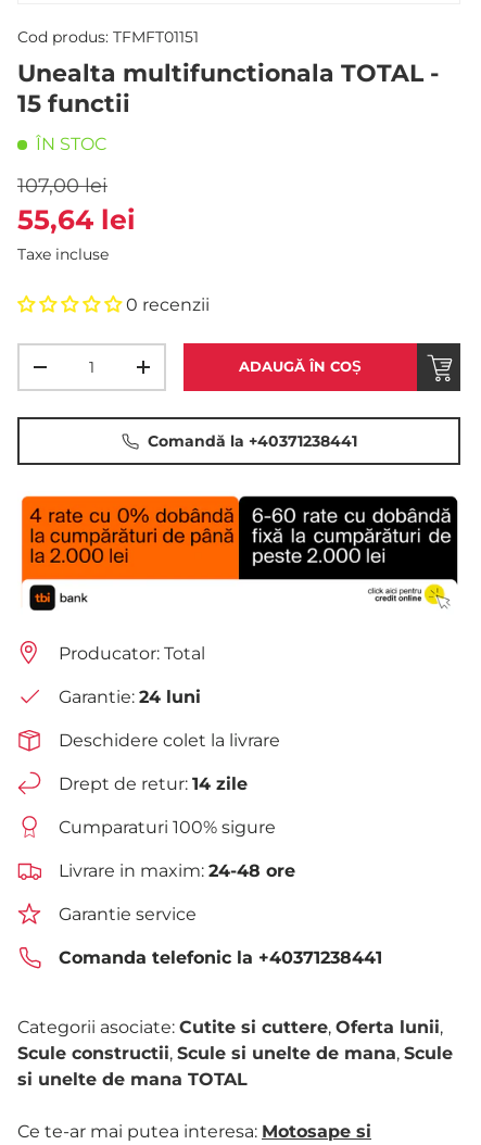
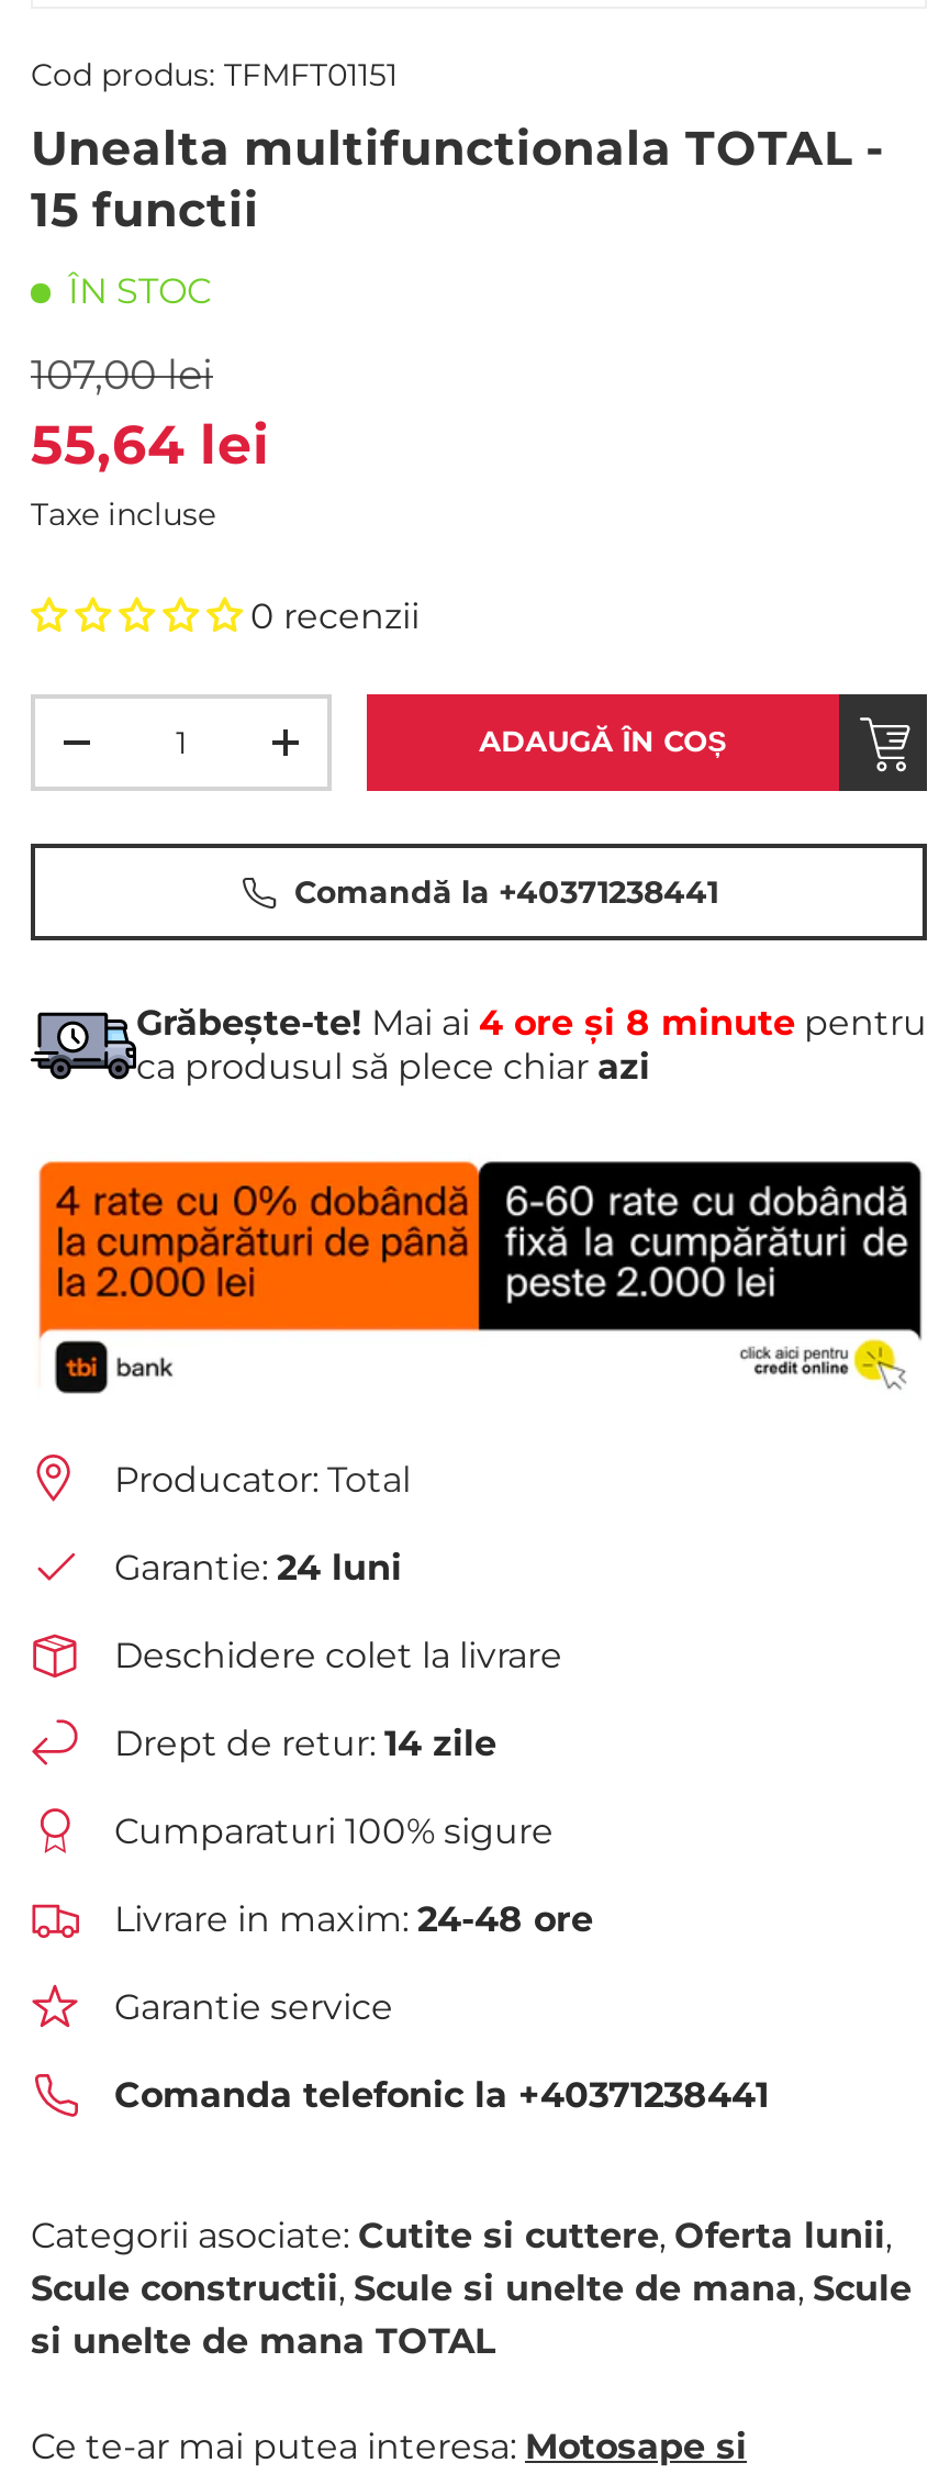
none -> [33,1003,927,1099] [image] | Grăbeşte-te! Mai ai 4 ore şi 8 minute pentru | ca produsul să plece chiar azi

